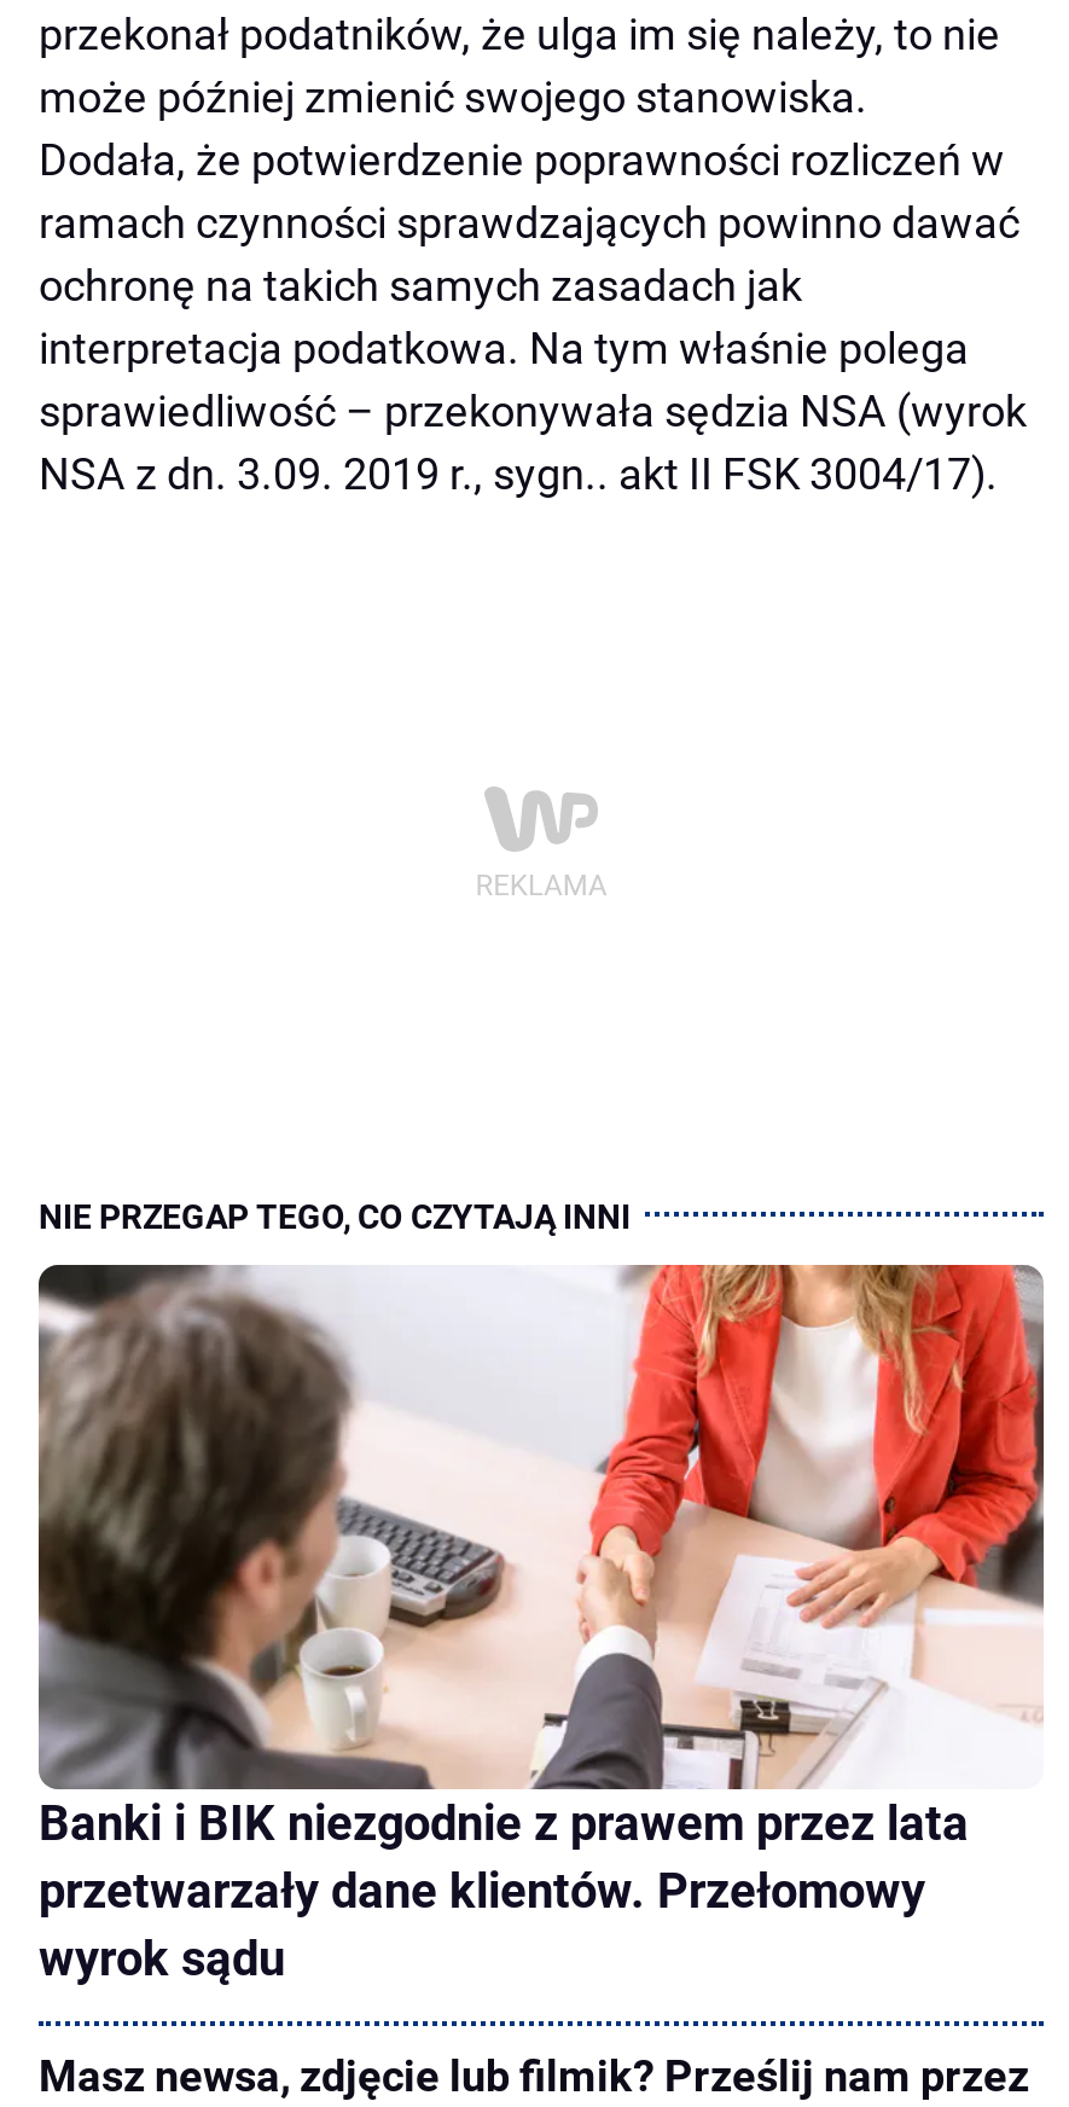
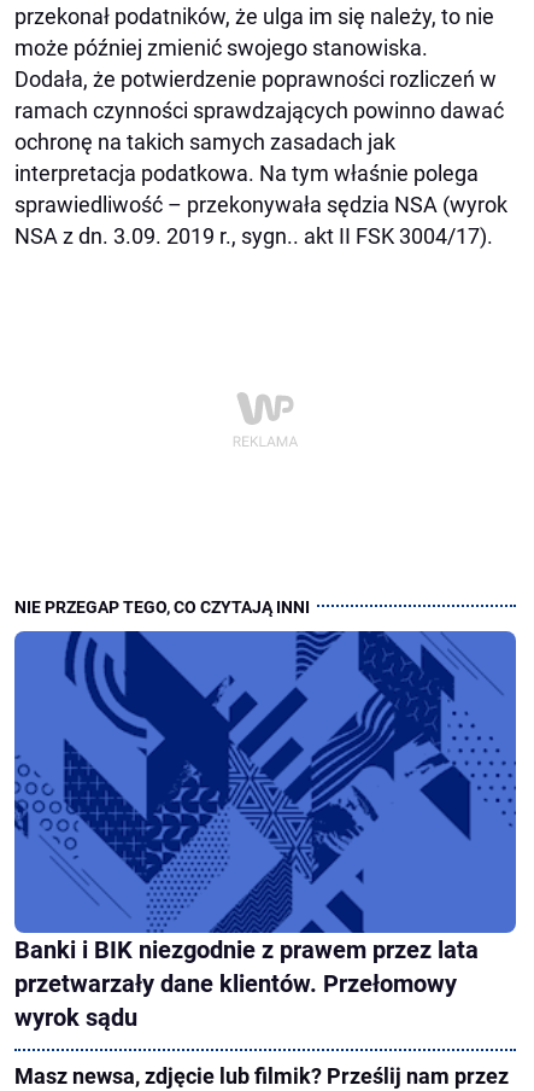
[36,1261,1046,1790] [image] -> [13,630,517,934] [image]

